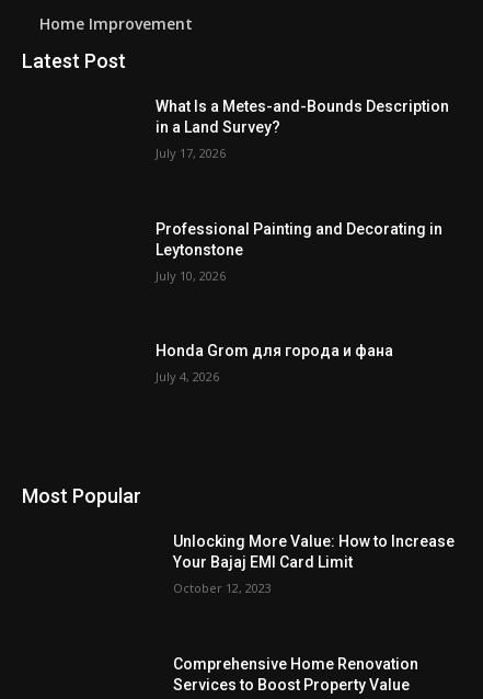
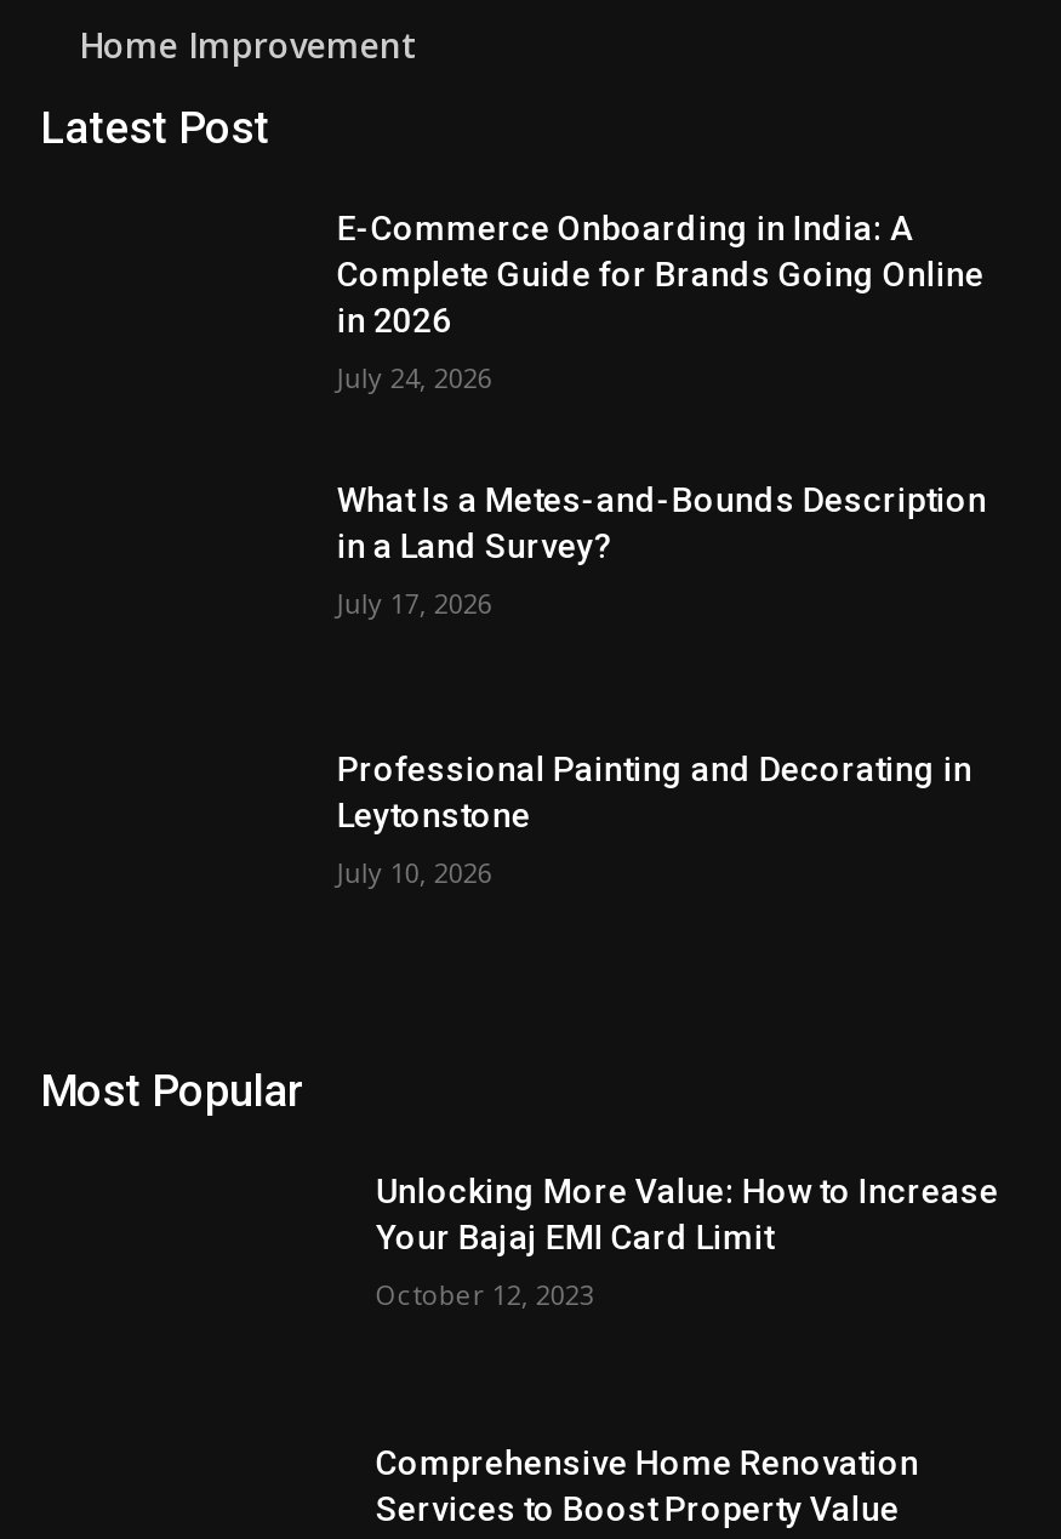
none -> [337,209,984,395] E-Commerce Onboarding in India: A | Complete Guide for Brands Going Online | in 2026 | July 24, 2026
moved [156,98,449,283] -> [337,480,987,891]: What Is a Metes-and-Bounds Description | in a Land Survey? | July 17, 2026 | Professional Painting and Decorating in | Leytonstone | July 10, 2026
[156,342,394,385] Honda Grom для города и фана | July 4, 2026 -> none

